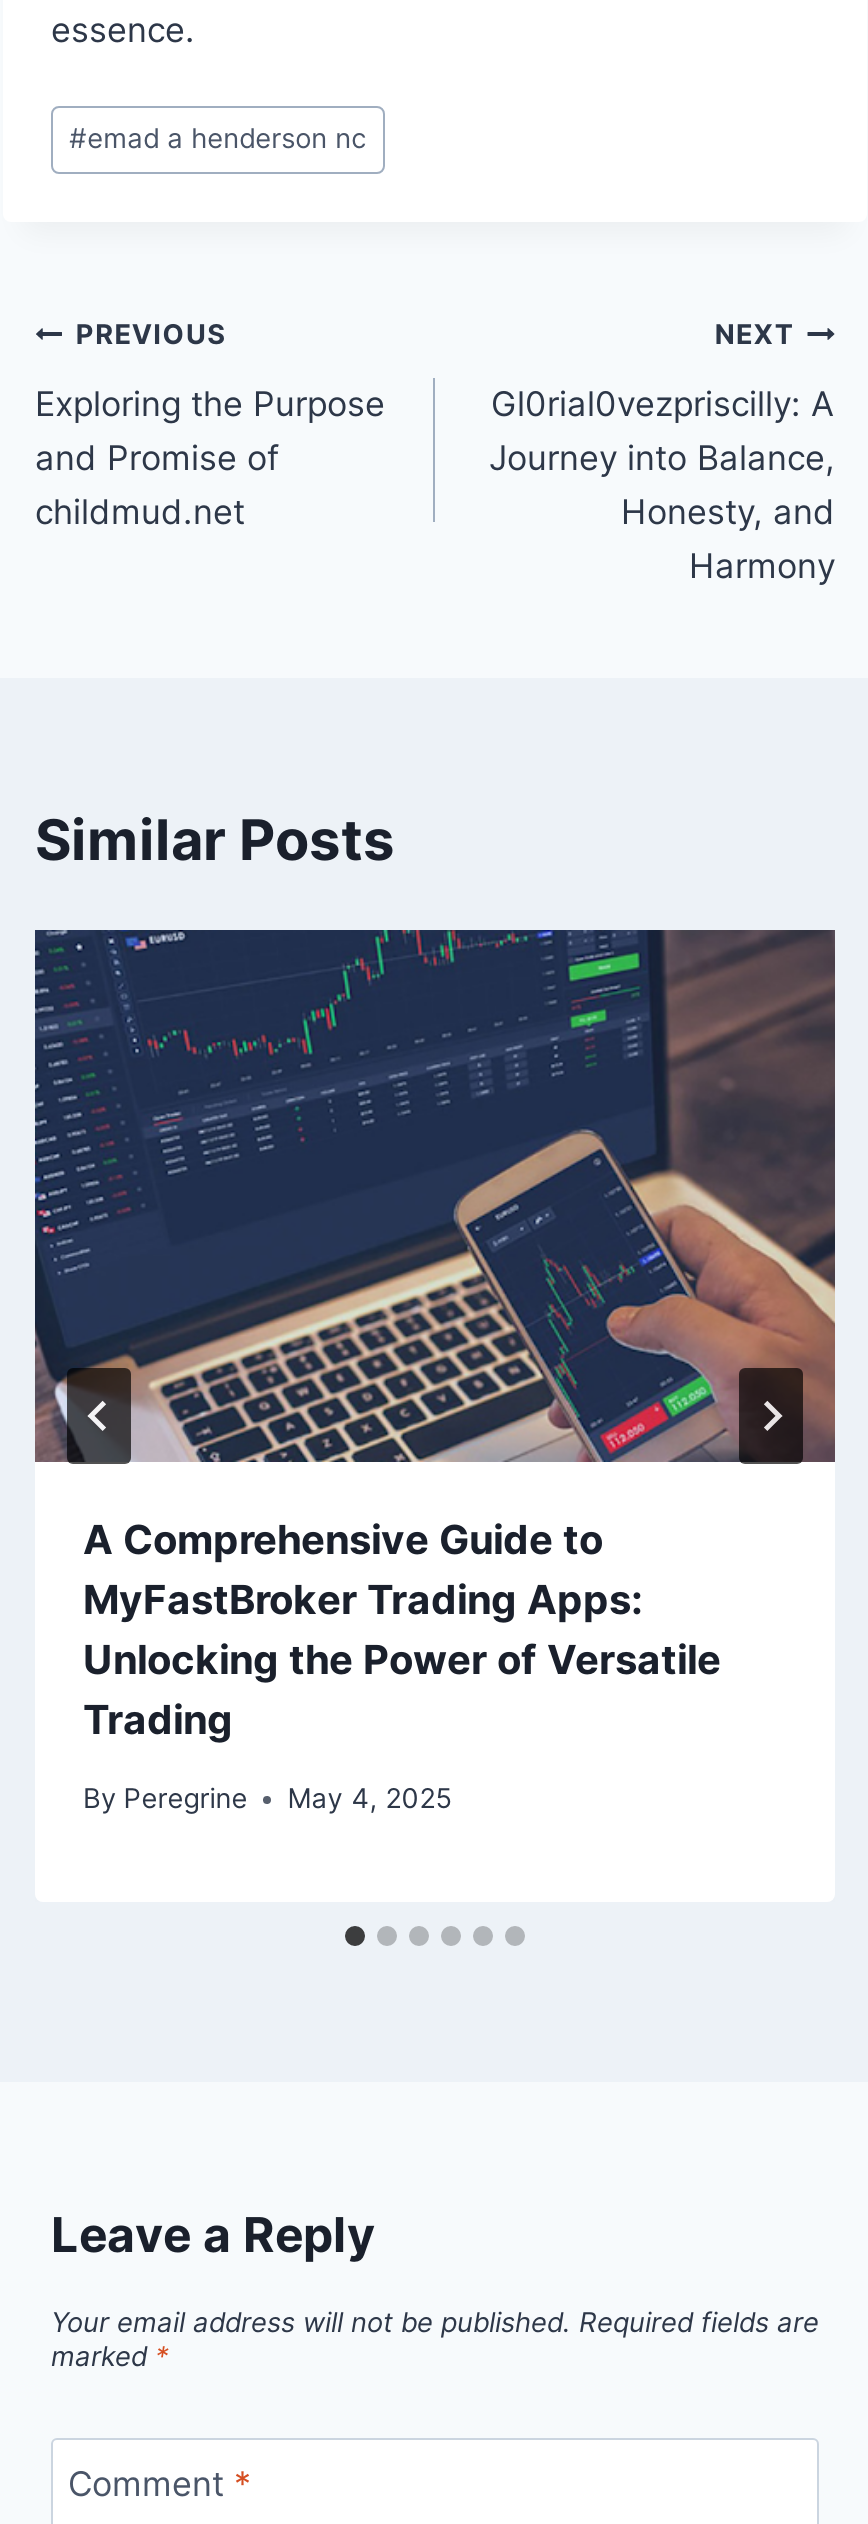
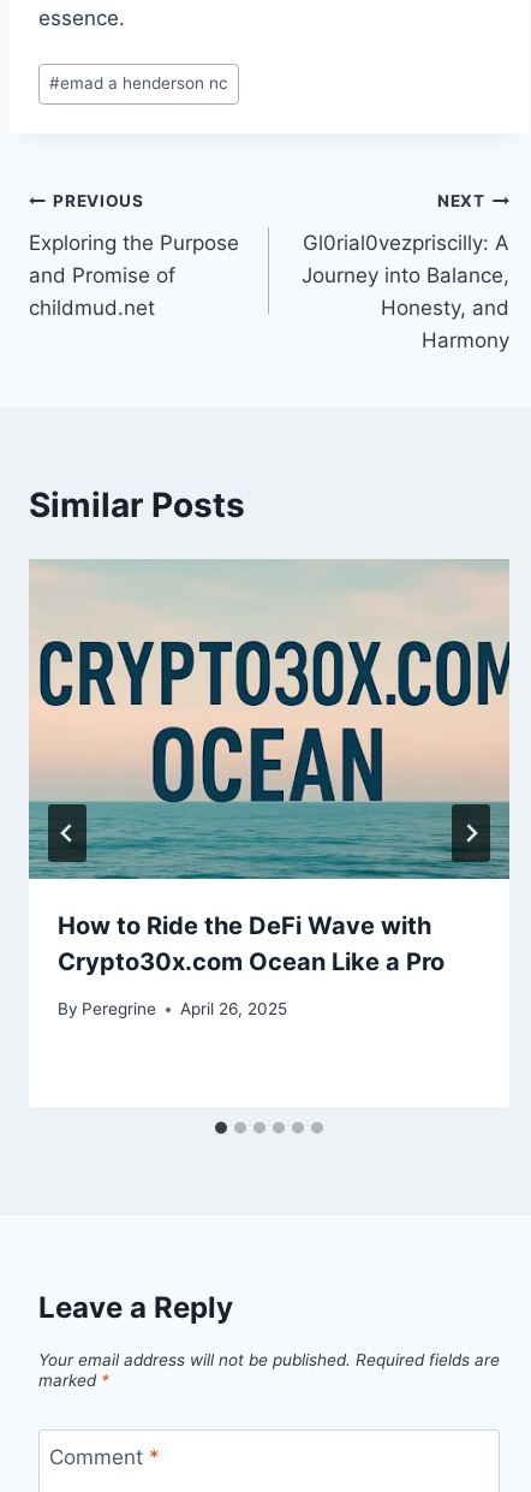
[33,928,837,1745] [image] | A Comprehensive Guide to | MyFastBroker Trading Apps: | Unlocking the Power of Versatile | Trading -> [29,559,509,977] [image] | How to Ride the DeFi Wave with | Crypto30x.com Ocean Like a Pro
[83,1782,451,1814] By Peregrine May 4, 2025 -> [58,999,287,1018] By Peregrine April 26, 2025
moved [83,1782,247,1814] -> [58,999,156,1018]: By Peregrine

